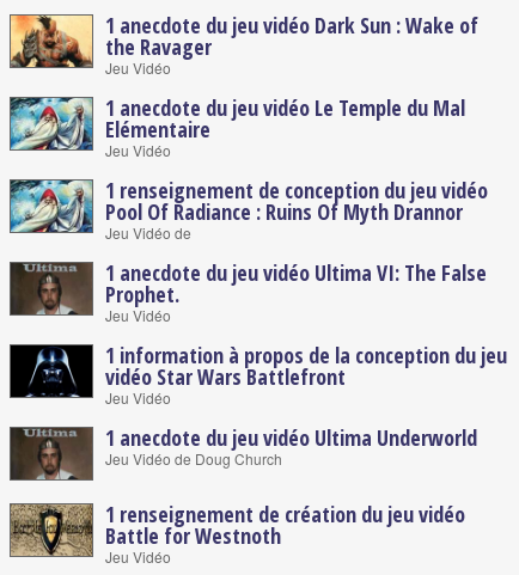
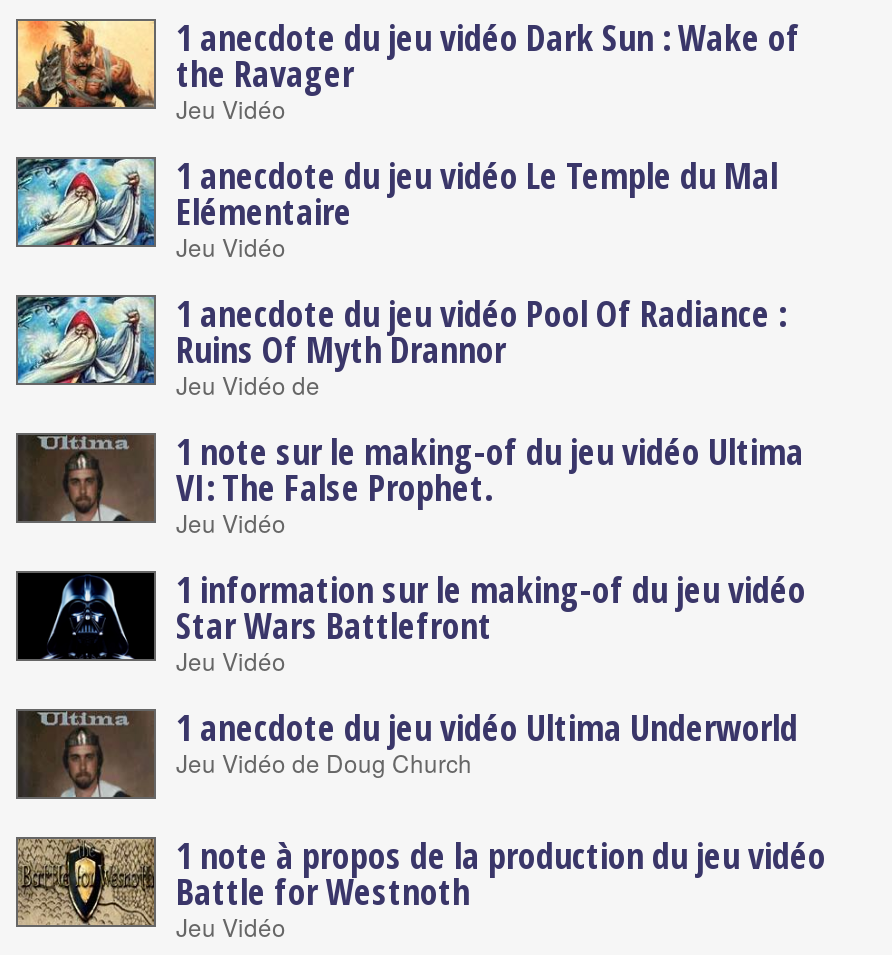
[105,176,488,226] 1 renseignement de conception du jeu vidéo | Pool Of Radiance : Ruins Of Myth Drannor -> [176,289,786,373] 1 anecdote du jeu vidéo Pool Of Radiance : | Ruins Of Myth Drannor
[105,258,487,308] 1 anecdote du jeu vidéo Ultima VI: The False | Prophet. -> [176,427,804,511] 1 note sur le making-of du jeu vidéo Ultima | VI: The False Prophet.
[105,341,507,391] 1 information à propos de la conception du jeu | vidéoStar Wars Battlefront -> [176,565,806,649] 1 information sur le making-of du jeu vidéo | Star Wars Battlefront
[105,500,465,528] 1 renseignement de création du jeu vidéo -> [176,831,826,879] 1 note à propos de la production du jeu vidéo

